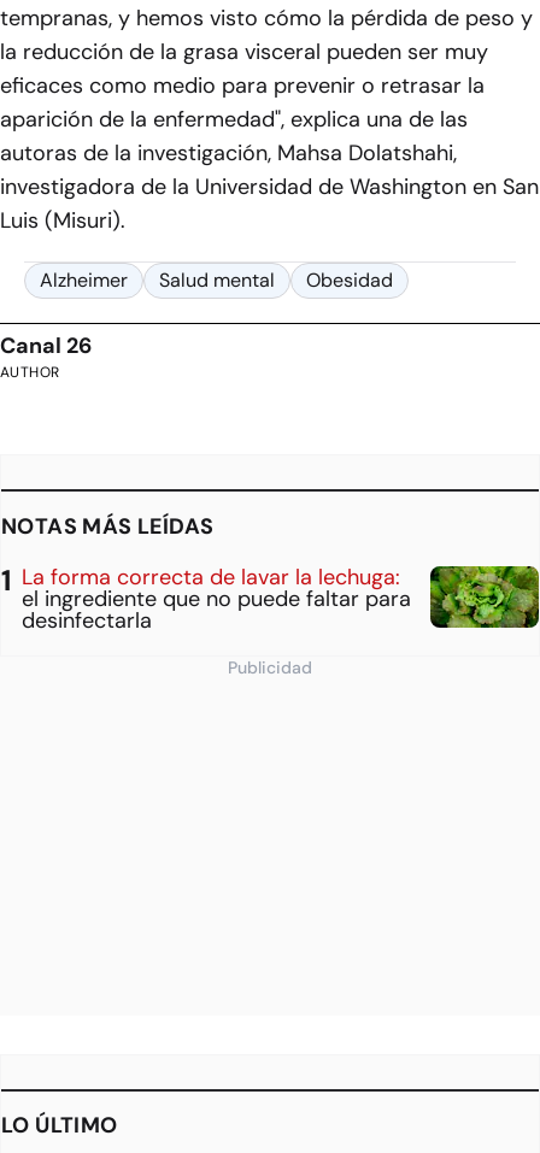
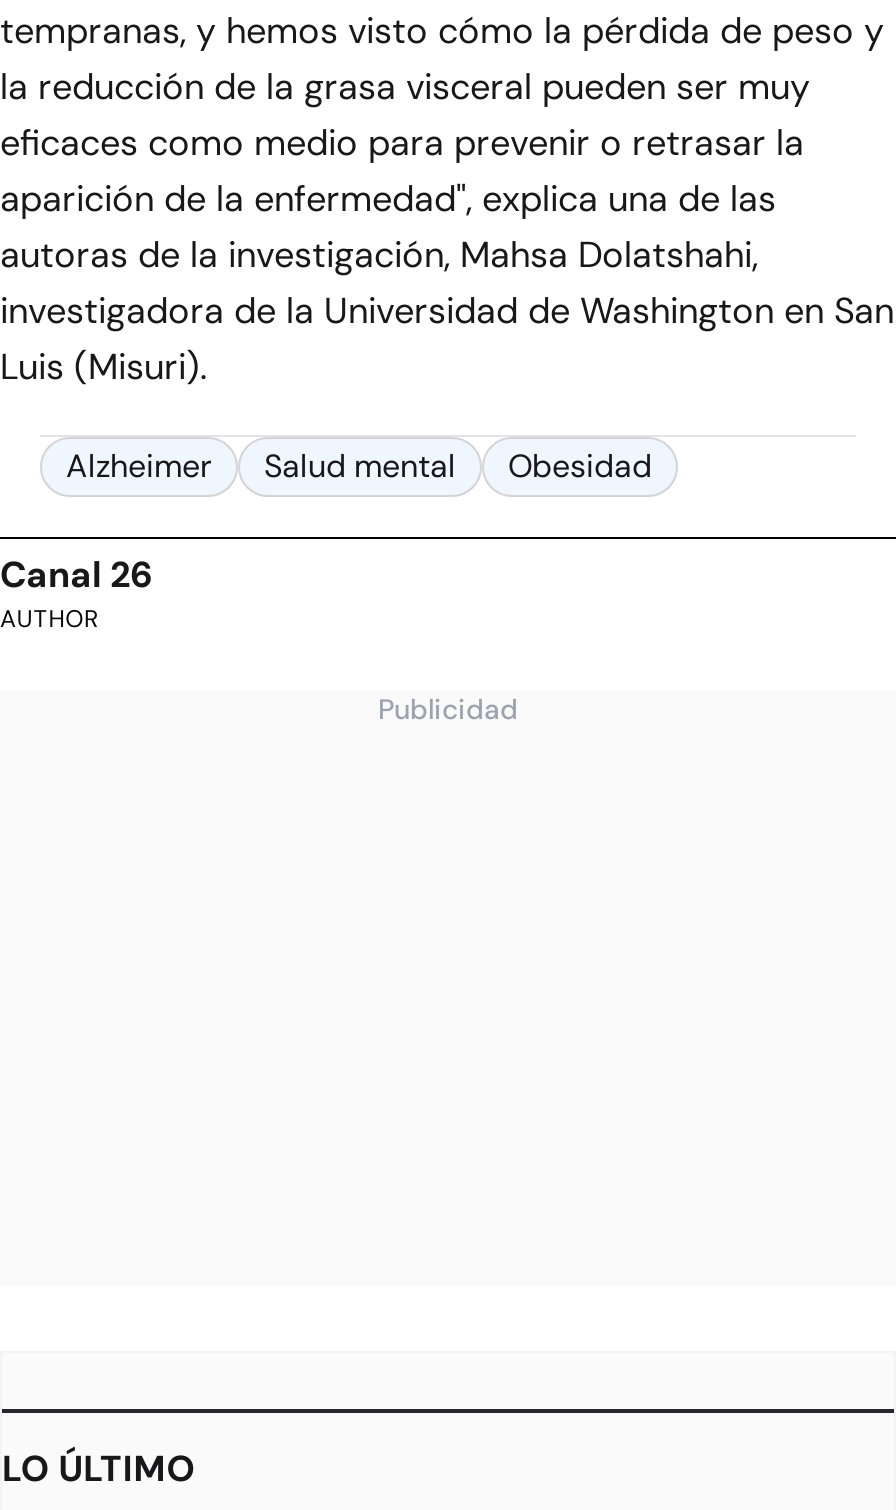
[1,512,536,635] [image] | NOTAS MÁS LEÍDAS | La forma correcta de lavar la lechuga: | el ingrediente que no puede faltar para | desinfectarla -> none

